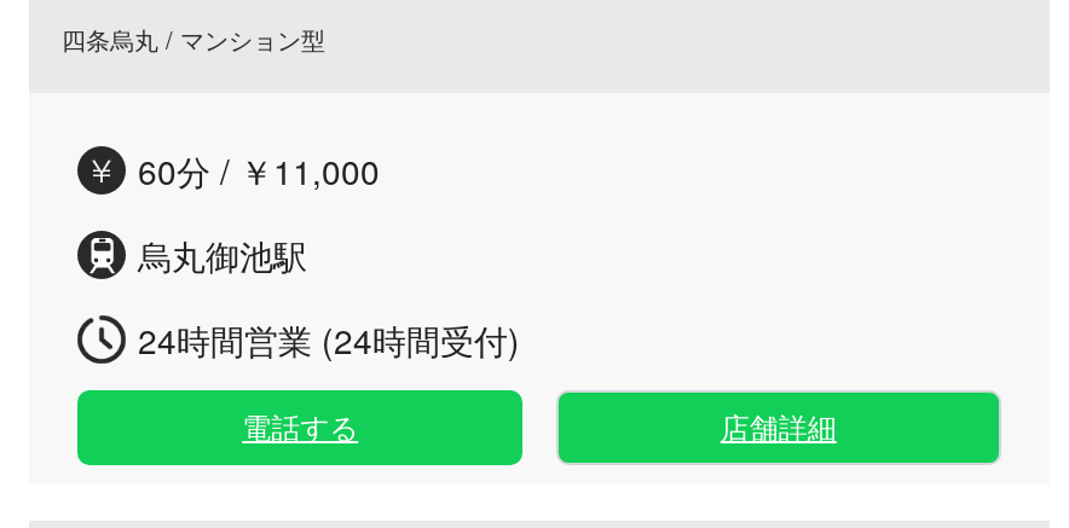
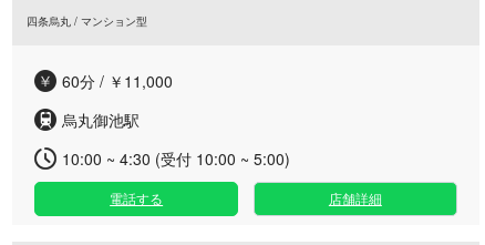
[138,314,520,362] 24時間営業 (24時間受付) -> [62,147,290,169] 10:00 ~ 4:30 (受付 10:00 ~ 5:00)

